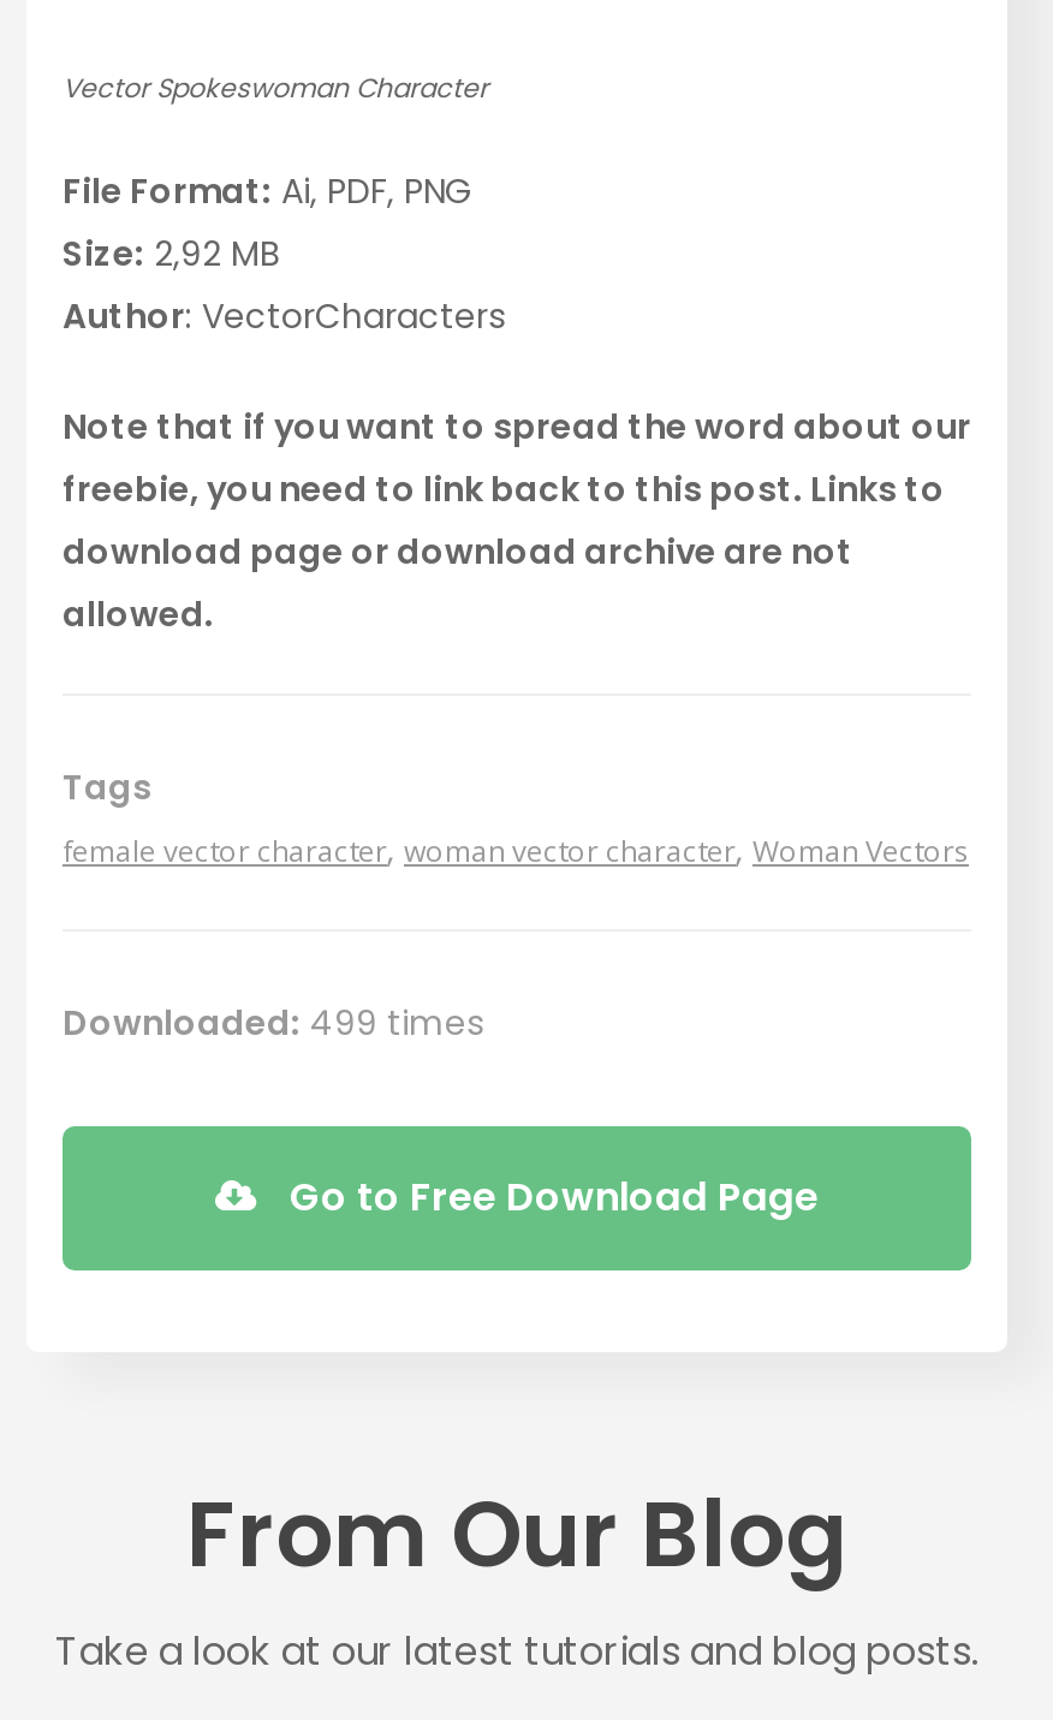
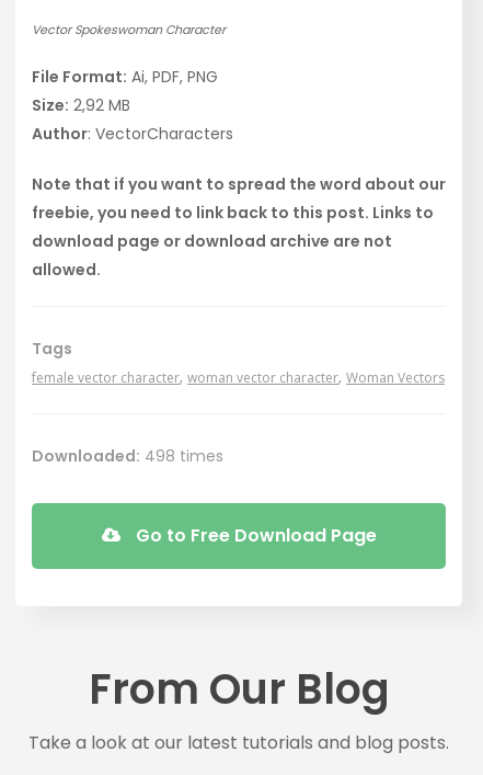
[63,998,483,1046] Downloaded: 499 times -> [32,445,223,467] Downloaded: 498 times

